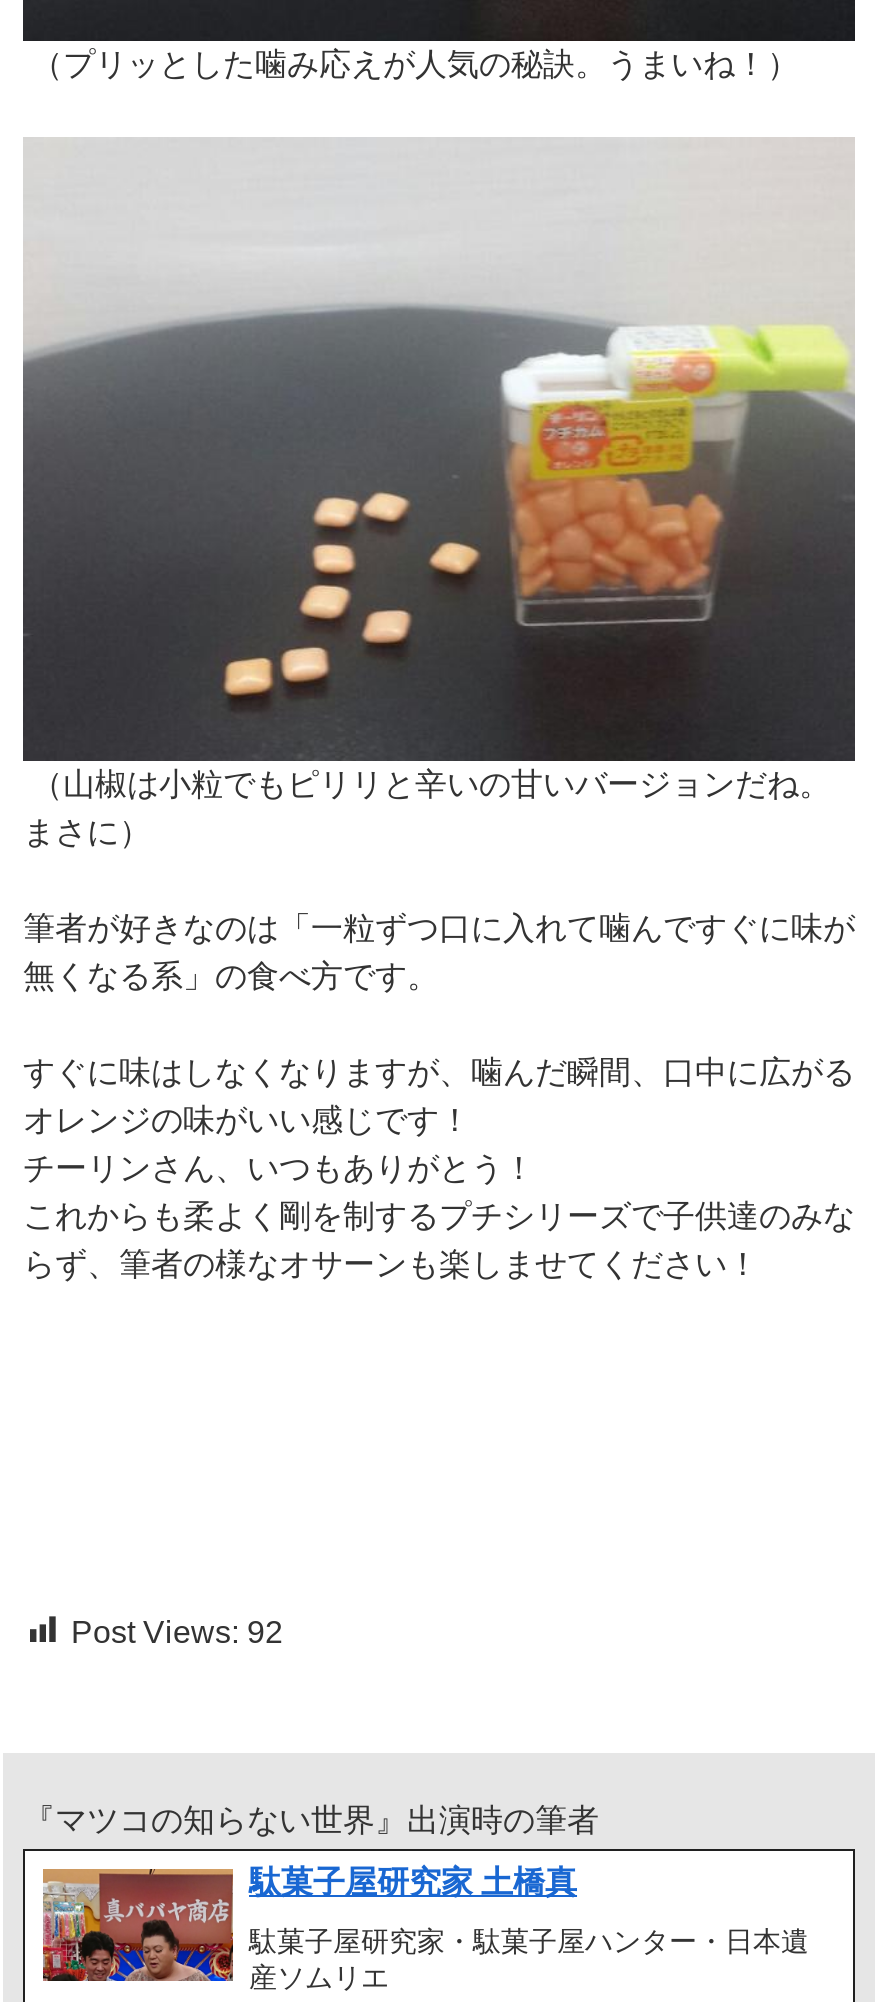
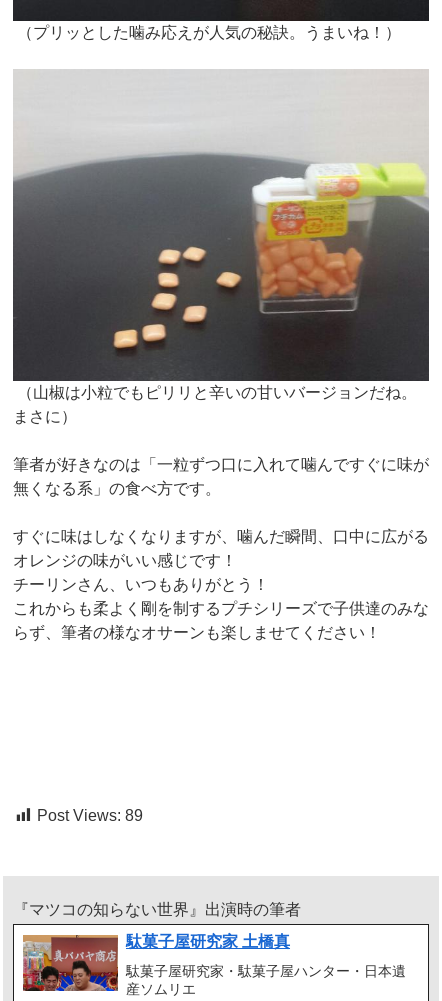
[71,1615,283,1649] Post Views: 92 -> [37,807,143,824] Post Views: 89

